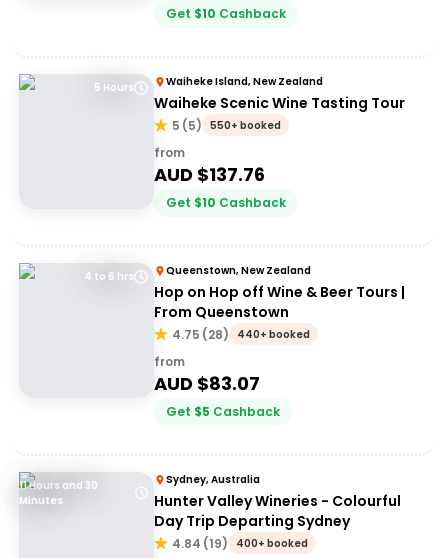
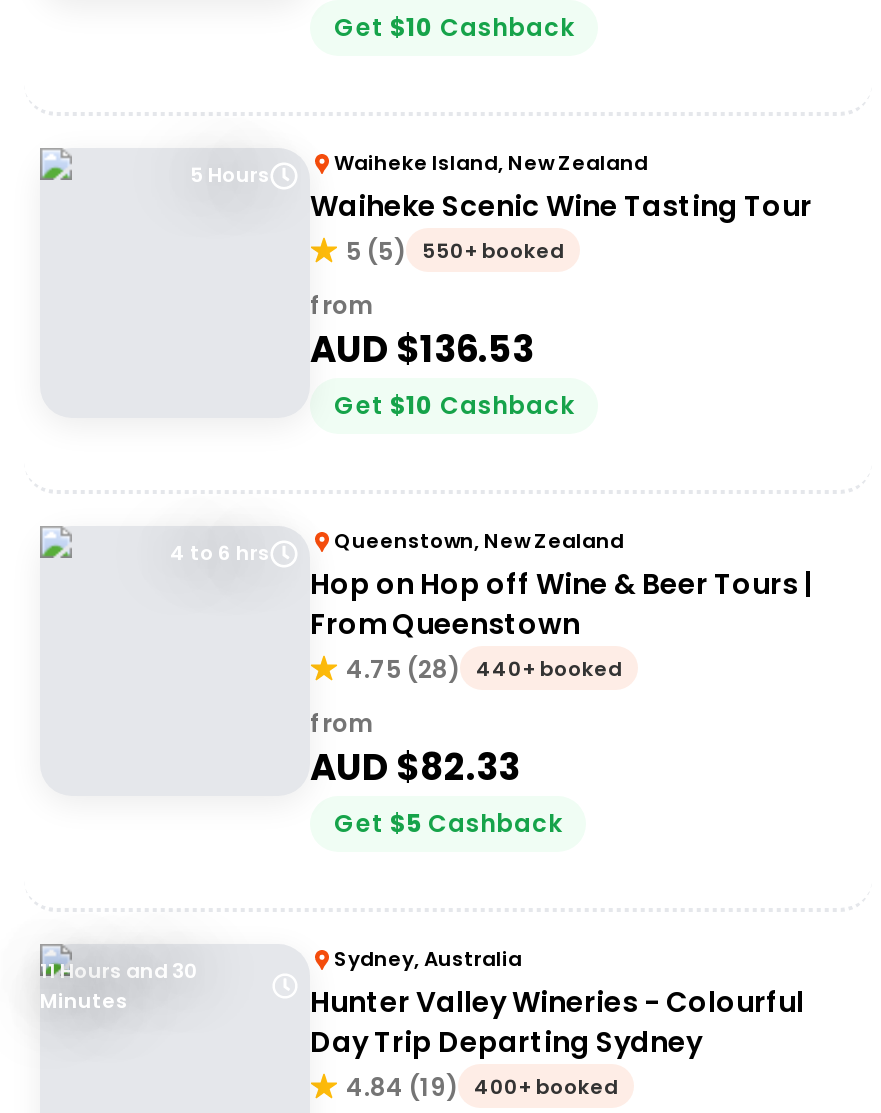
[154,162,265,187] AUD $137.76 -> [310,324,534,374] AUD $136.53
[154,371,260,396] AUD $83.07 -> [310,742,520,792] AUD $82.33

